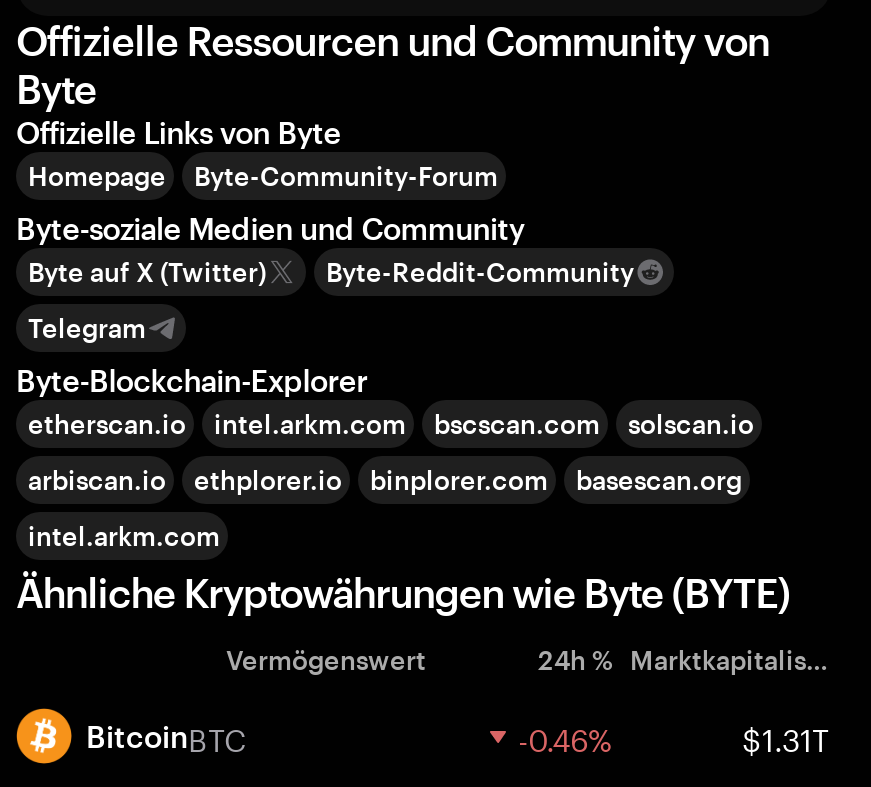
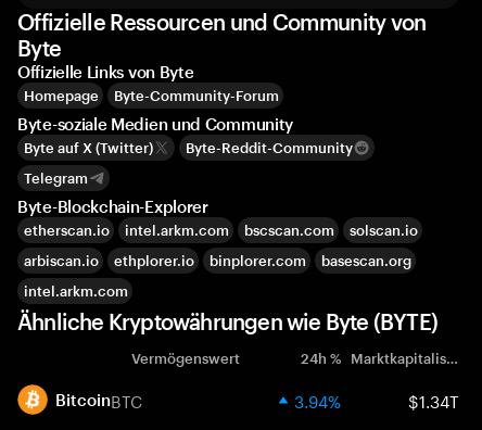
[518,712,830,760] -0.46% | $1.31T -> [294,387,459,413] 3.94% | $1.34T

